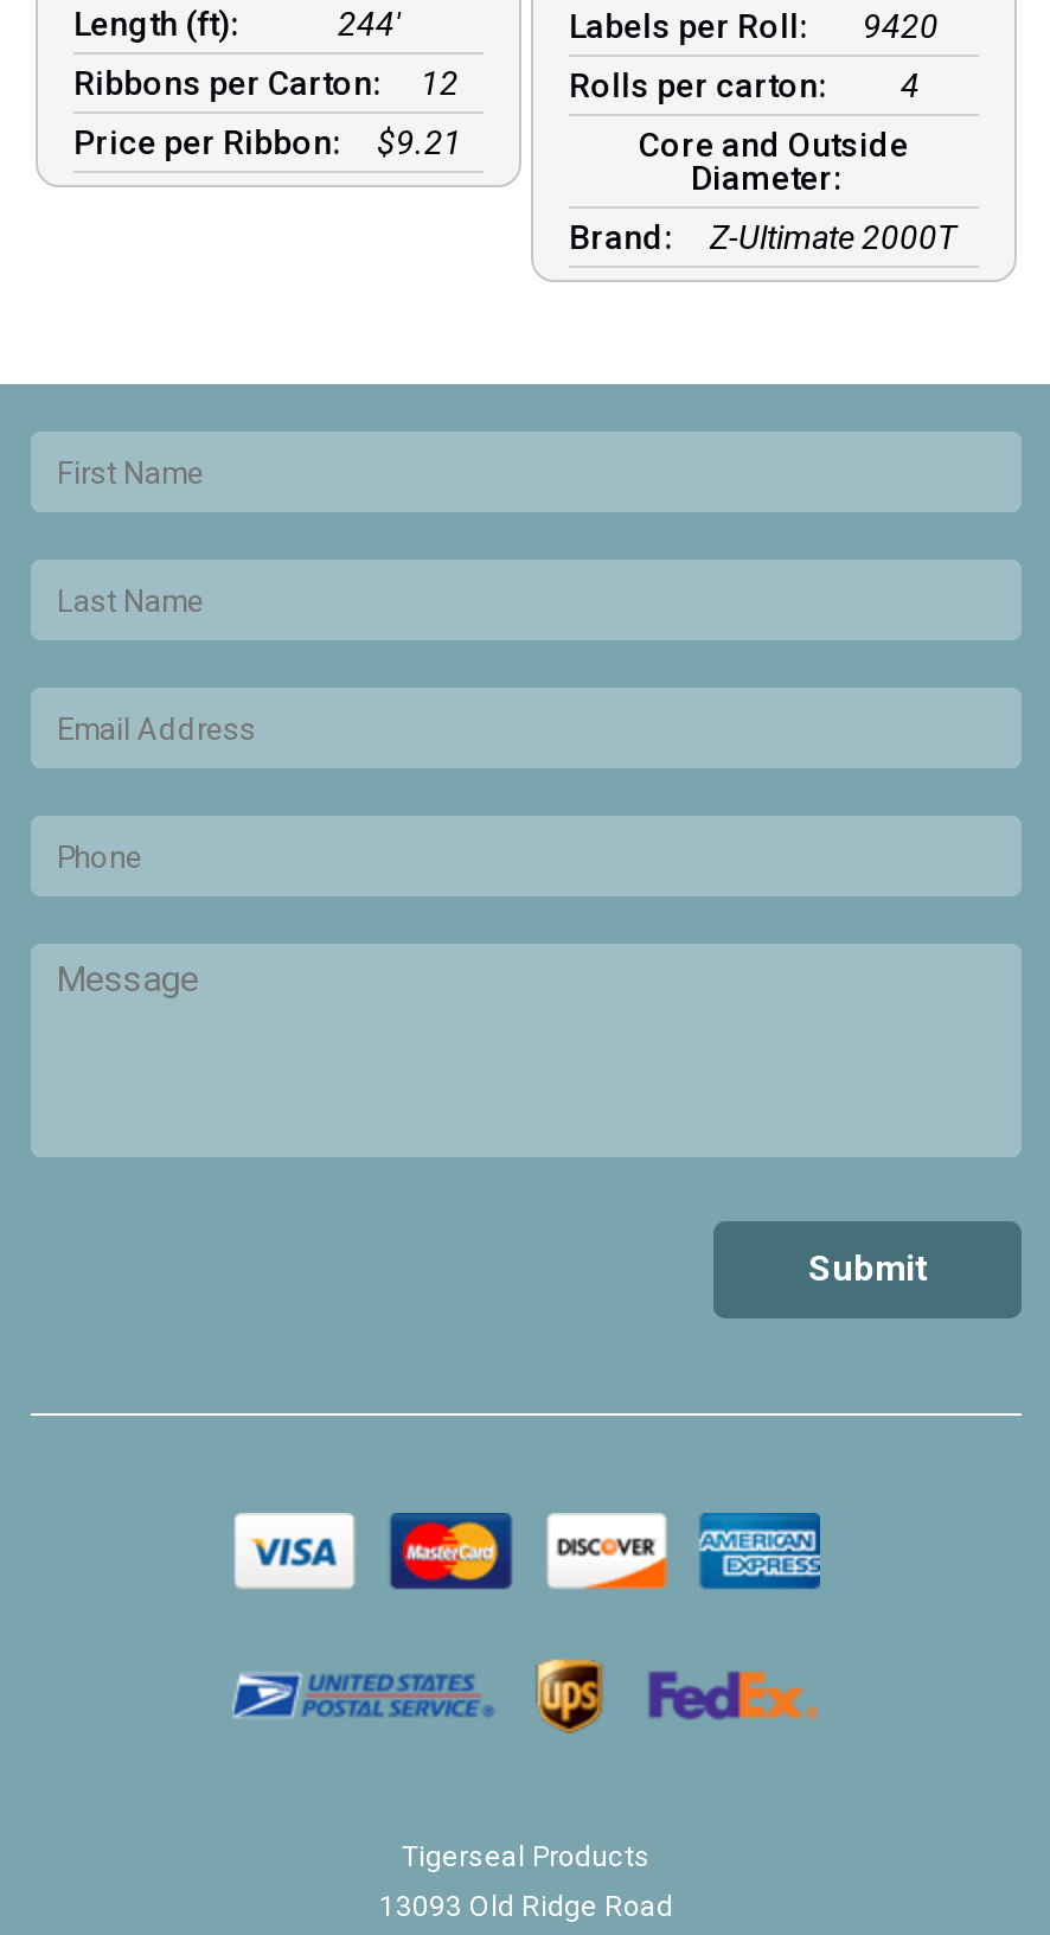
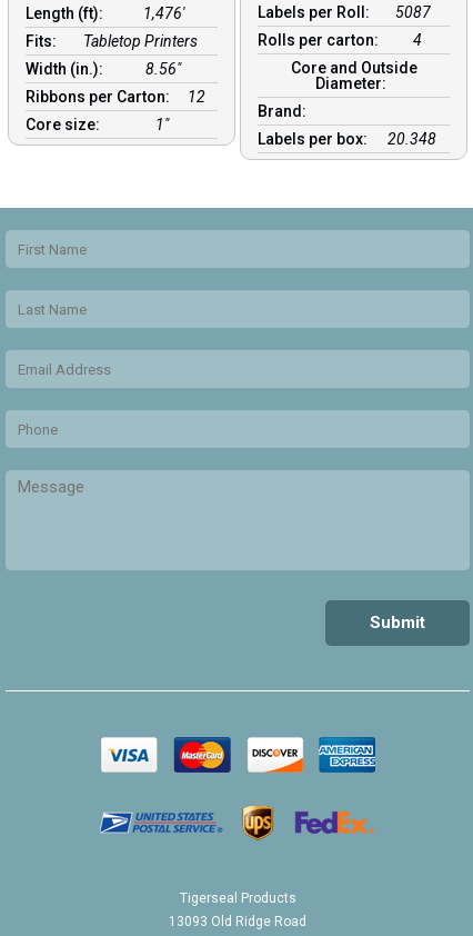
[338,4,399,42] 244′ -> [26,4,198,78] 1,476′ | Fits: | Tabletop Printers | Width (in.): | 8.56″
[569,7,939,45] Labels per Roll: 9420 -> [258,3,431,21] Labels per Roll: 5087
moved [74,64,459,101] -> [26,88,206,105]: Ribbons per Carton: | 12
[74,123,462,161] Price per Ribbon: $9.21 -> [26,115,169,133] Core size: | 1″
[569,218,956,256] Brand: Z-Ultimate 2000T -> [258,102,436,148] Brand: | Labels per box: | 20.348

